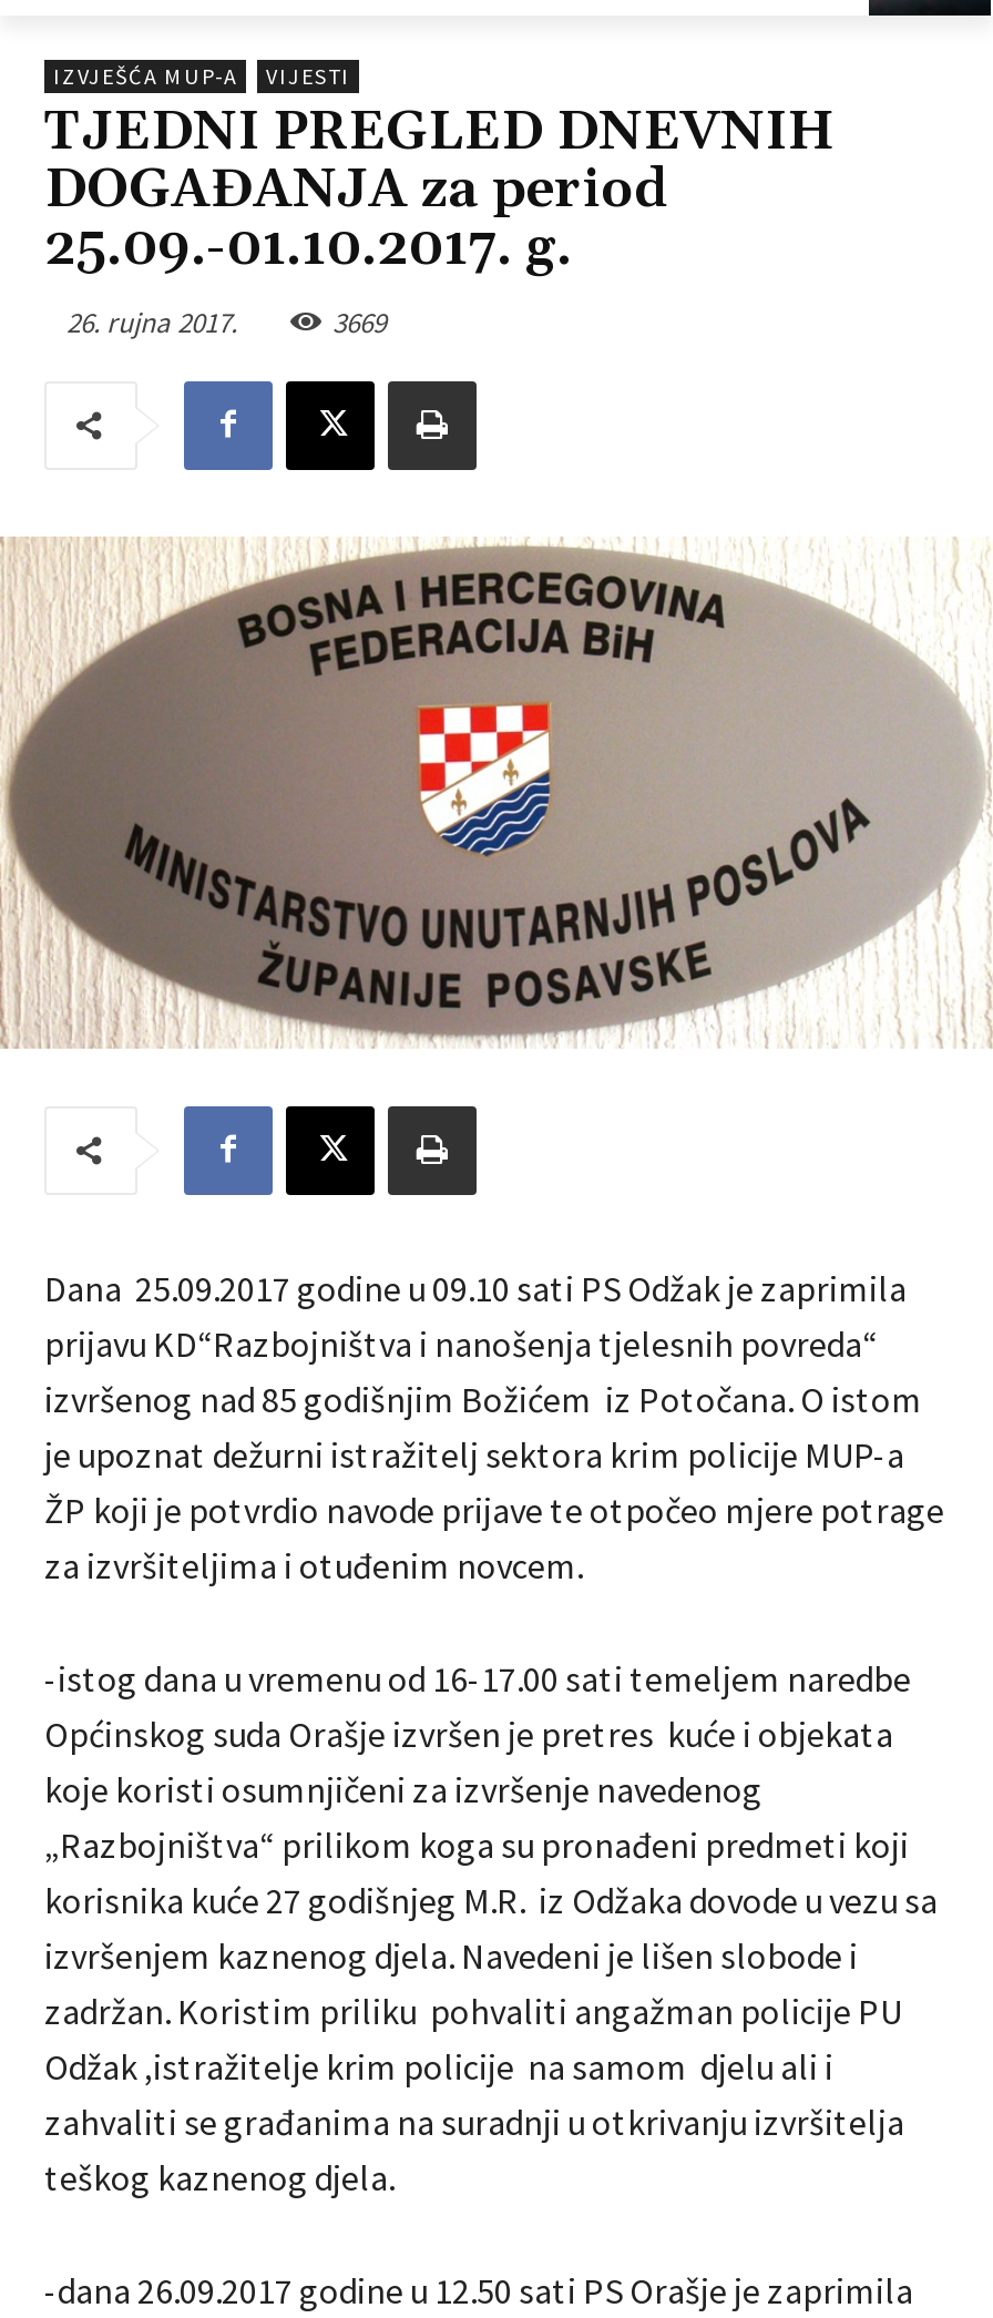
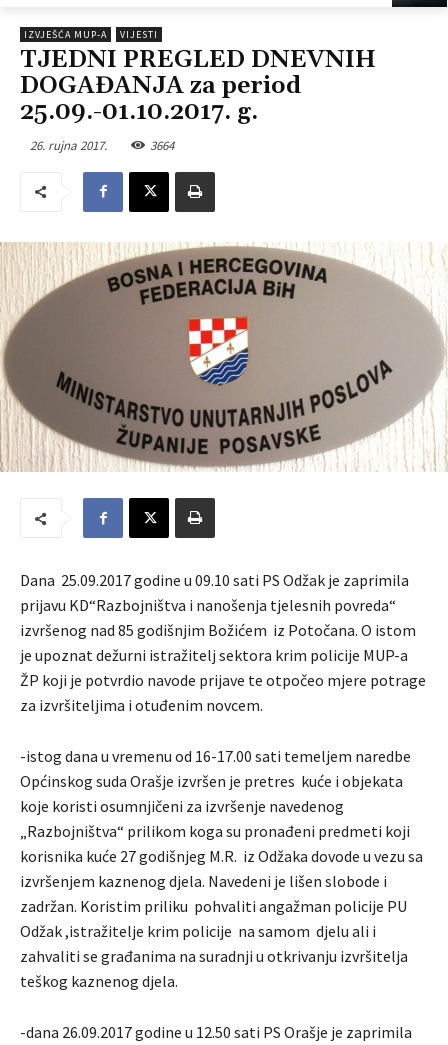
[332,303,386,341] 3669 -> [150,137,174,154] 3664

